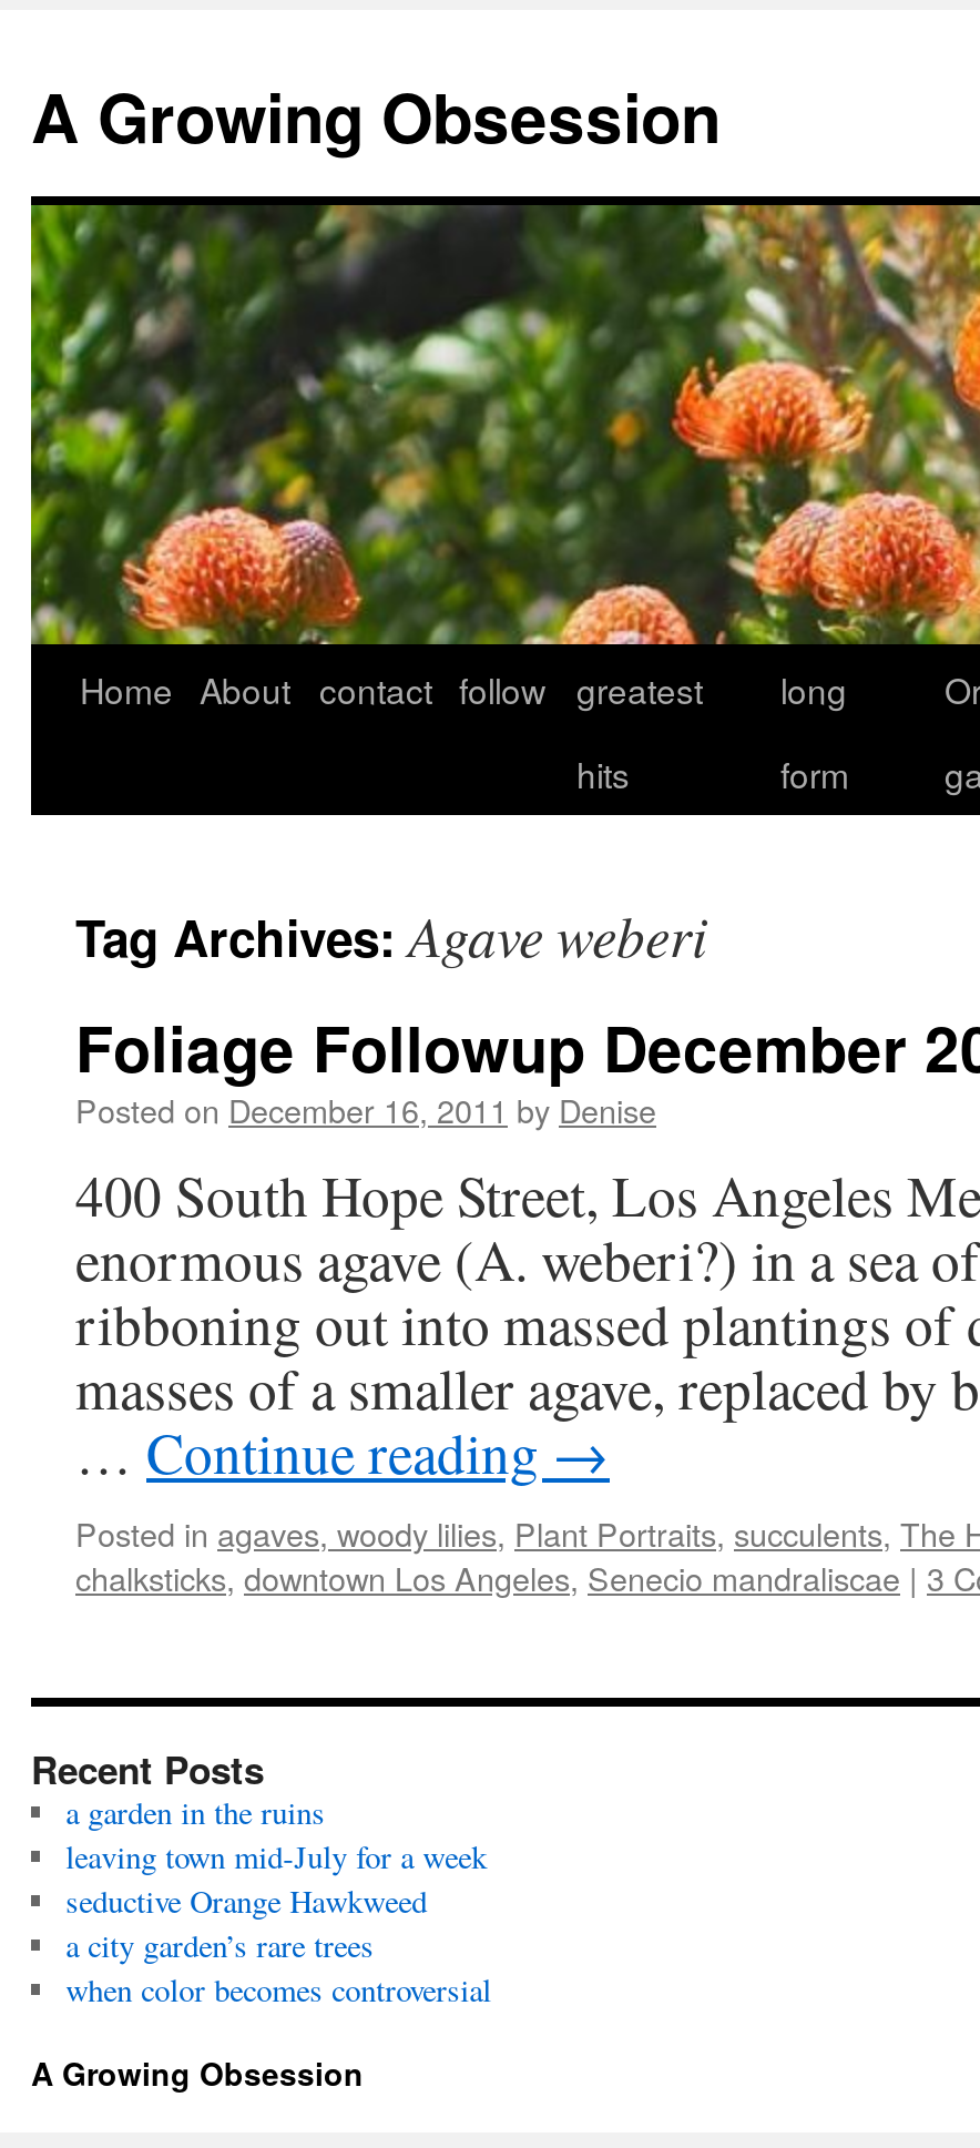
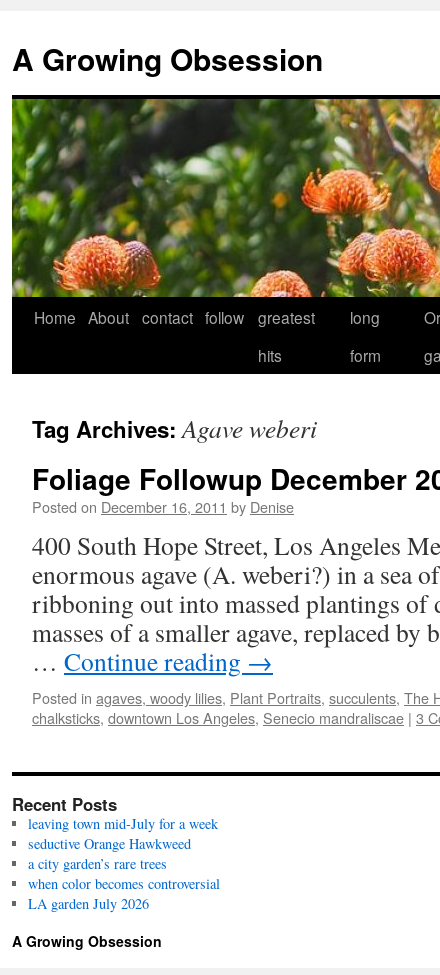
[66,1791,325,1833] a garden in the ruins -> none
moved [66,1835,491,2010] -> [28,814,220,893]: leaving town mid-July for a week | seductive Orange Hawkweed | a city garden’s rare trees | when color becomes controversial
none -> [28,894,149,913] LA garden July 2026

